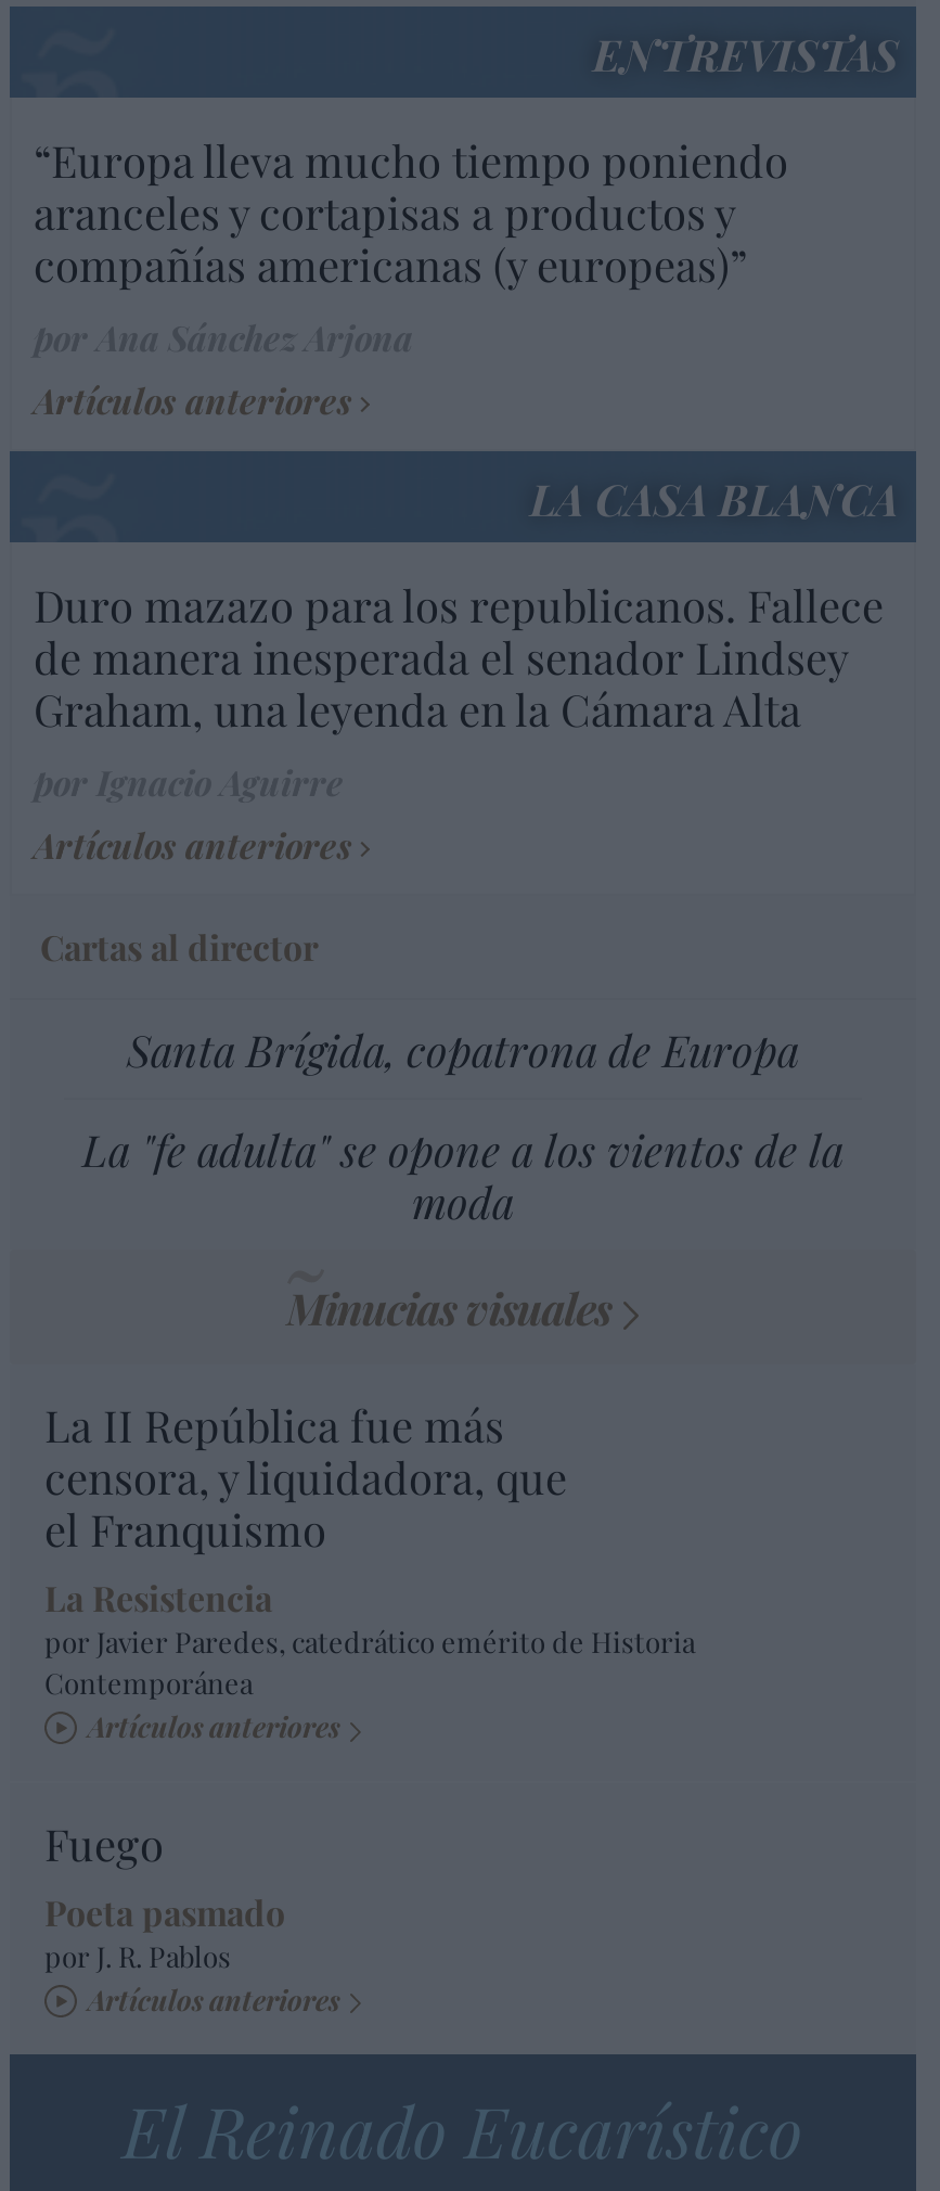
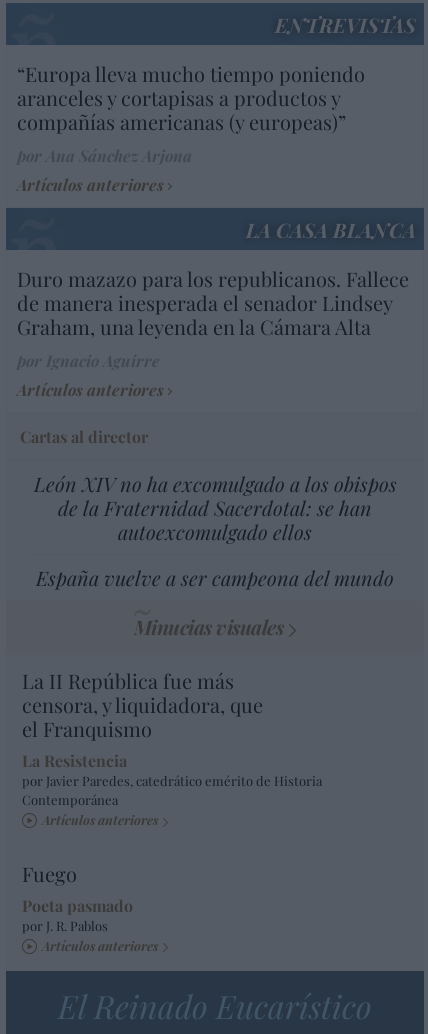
[127,1020,799,1079] Santa Brígida, copatrona de Europa -> [33,470,396,545] León XIV no ha excomulgado a los obispos | de la Fraternidad Sacerdotal: se han | autoexcomulgado ellos
[82,1120,844,1231] La "fe adulta" se opone a los vientos de la | moda -> [36,564,394,591] España vuelve a ser campeona del mundo

